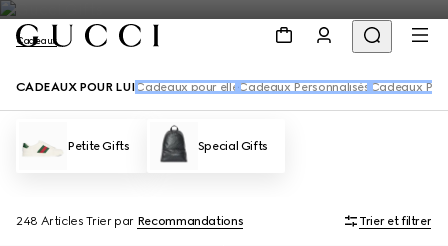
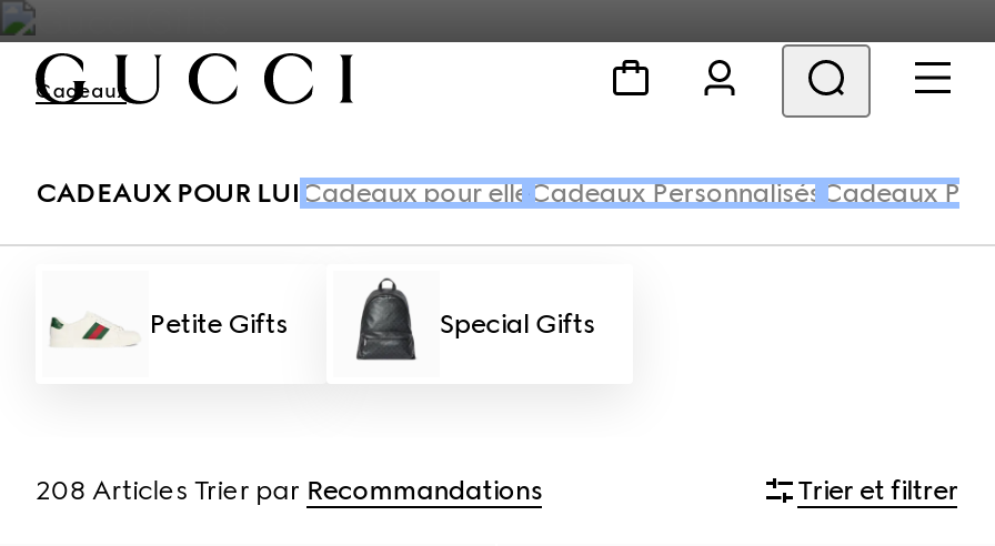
[16,214,243,228] 248 Articles Trier par Recommandations -> [36,475,543,506] 208 Articles Trier par Recommandations

